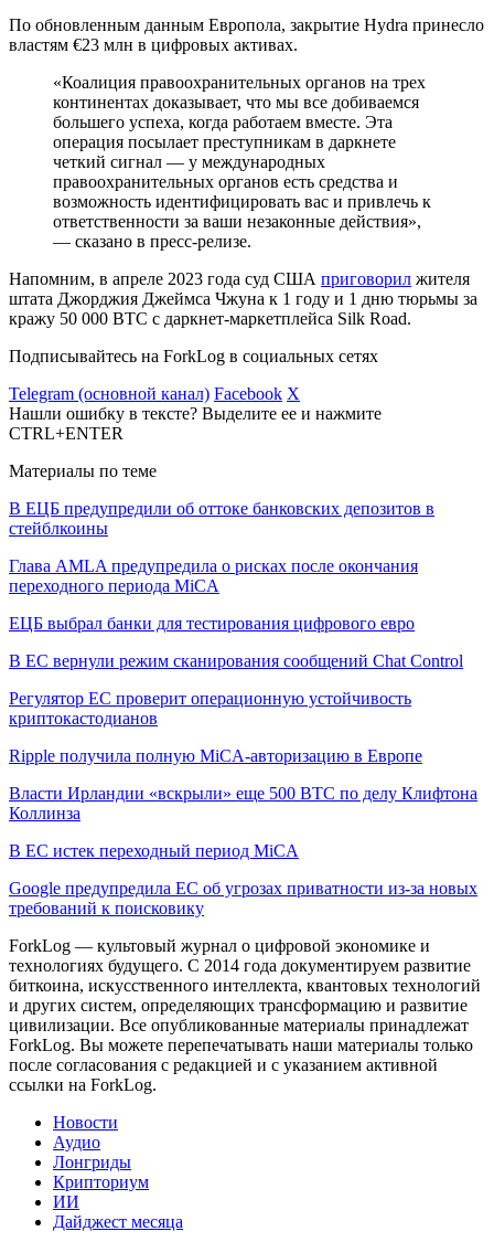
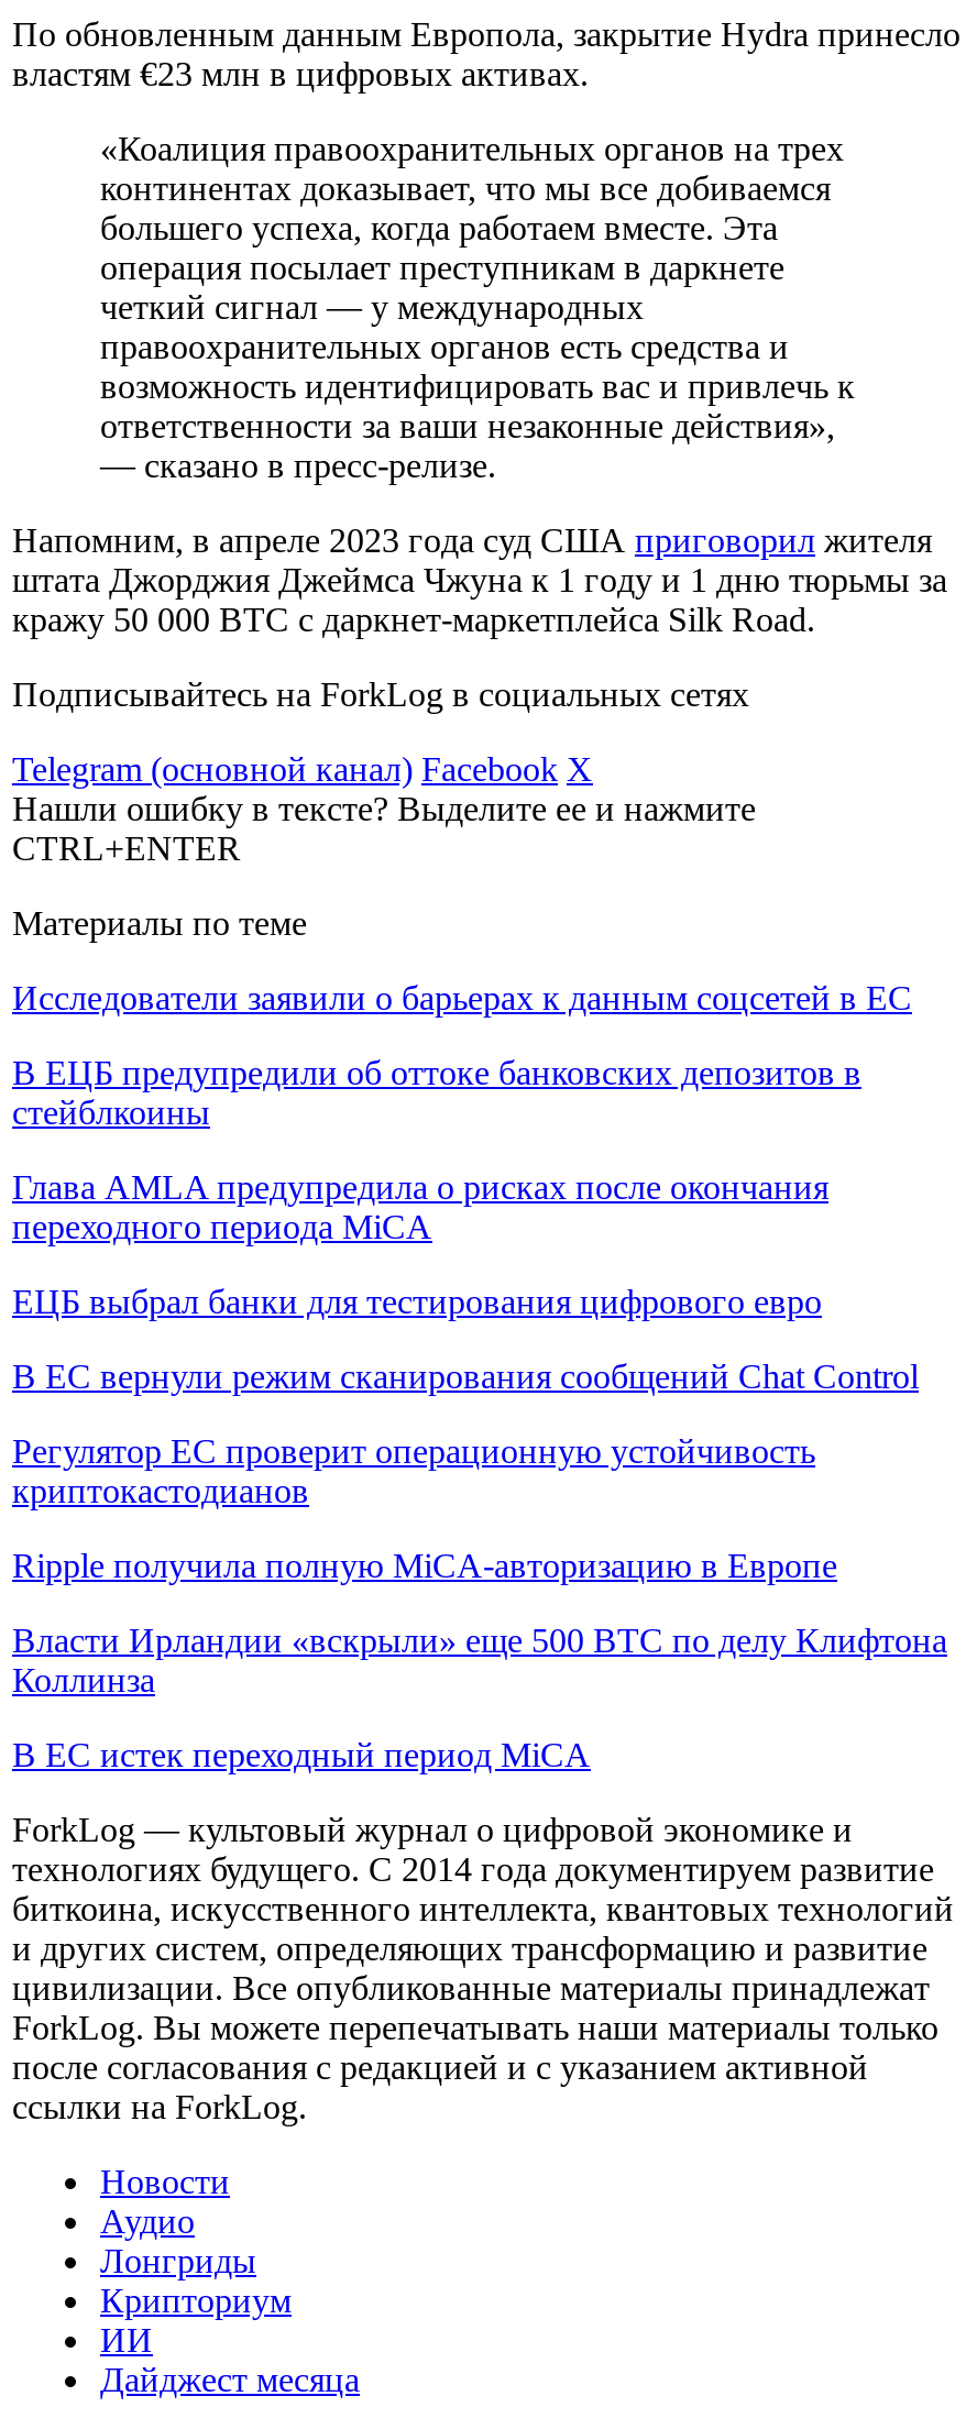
none -> [12,979,912,1016] Исследователи заявили о барьерах к данным соцсетей в ЕС
moved [9,499,477,860] -> [12,1054,947,1773]: В ЕЦБ предупредили об оттоке банковских депозитов в | стейблкоины | Глава AMLA предупредила о рисках после окончания | ... | Коллинза | В ЕС истек переходный период MiCA
[9,879,477,917] Google предупредила ЕС об угрозах приватности из-за новых | требований к поисковику -> none

